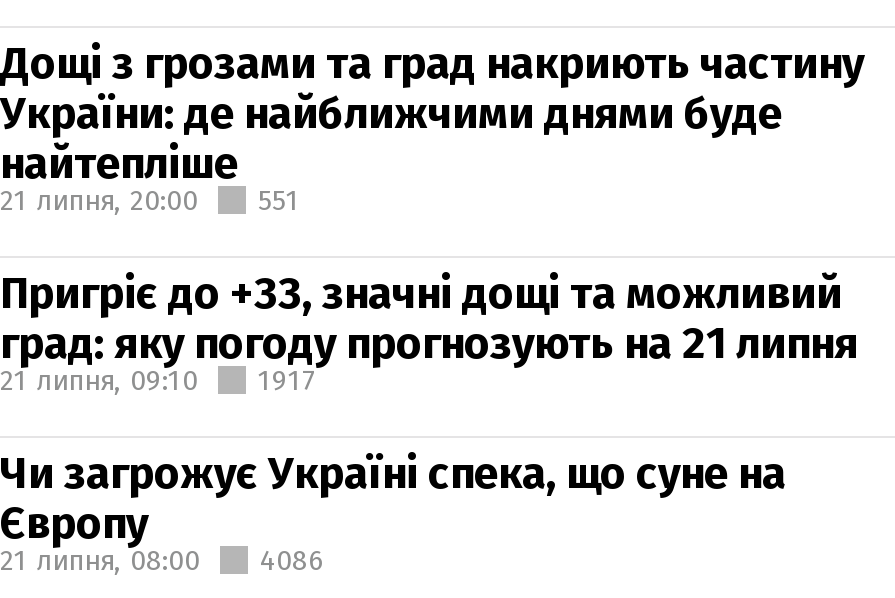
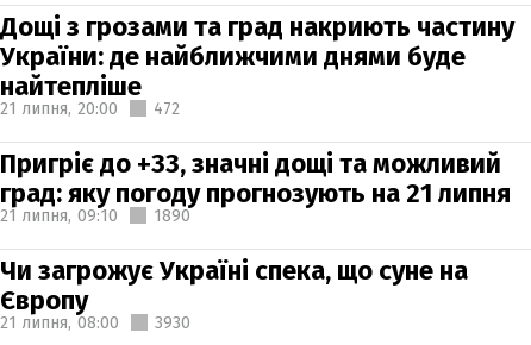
[0,183,300,217] 21 липня, 20:00 551 -> [0,98,180,118] 21 липня, 20:00 472
[258,363,316,397] 1917 -> [154,205,190,225] 1890
[0,543,324,577] 21 липня, 08:00 4086 -> [0,312,190,333] 21 липня, 08:00 3930

